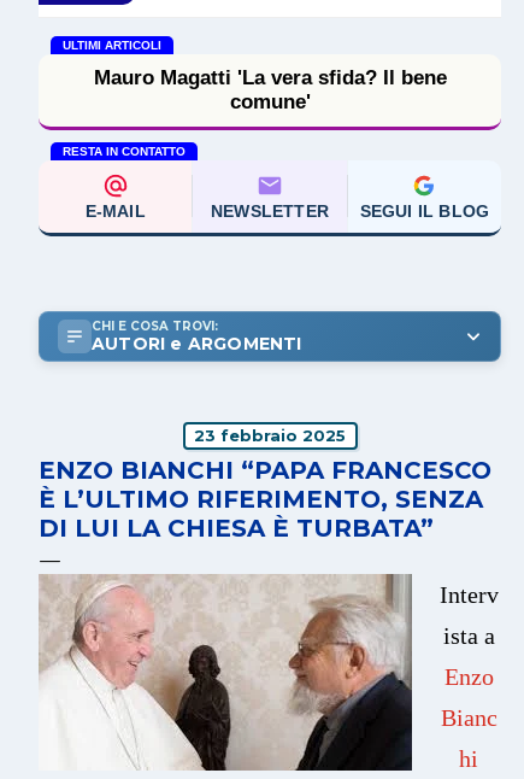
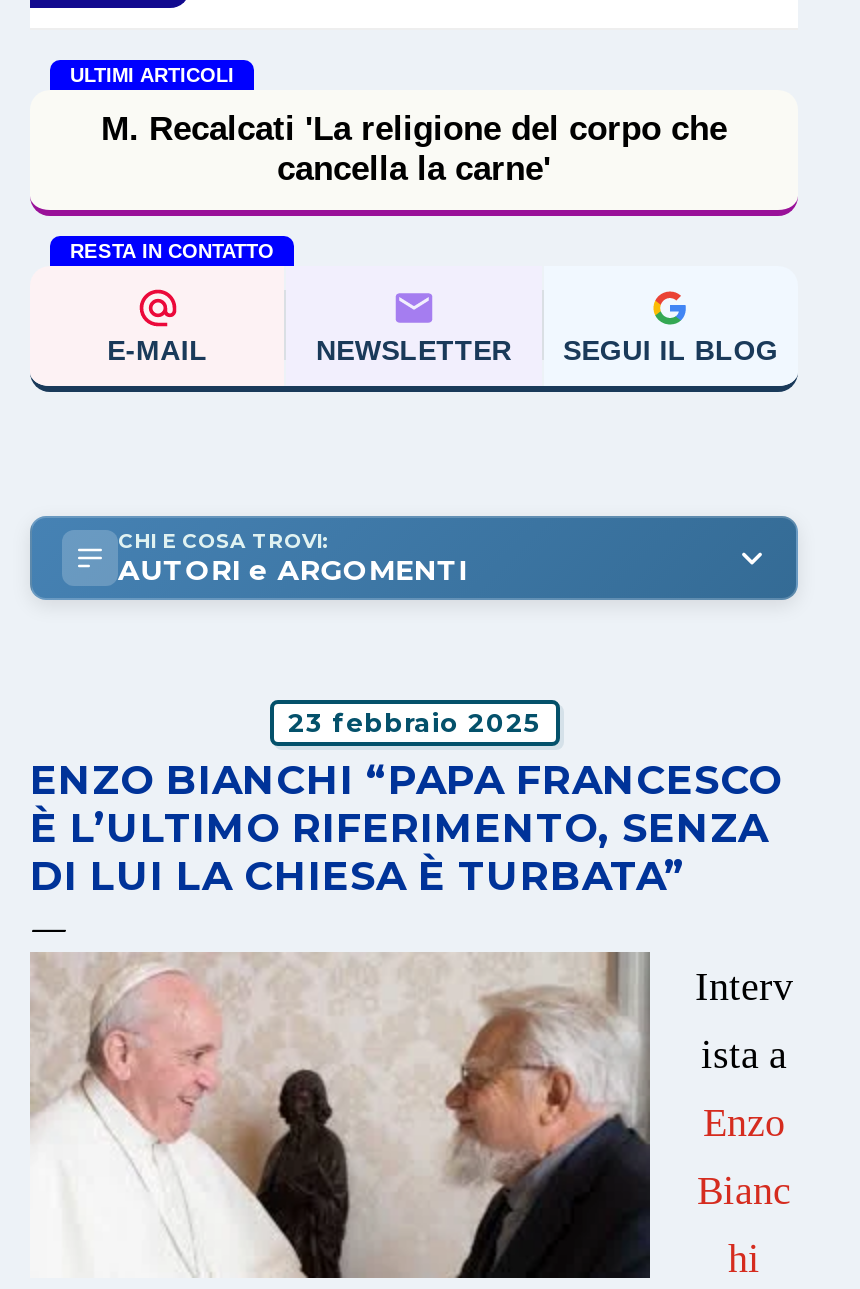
[93,66,446,113] Mauro Magatti 'La vera sfida? Il bene | comune' -> [101,110,727,188] M. Recalcati 'La religione del corpo che | cancella la carne'

